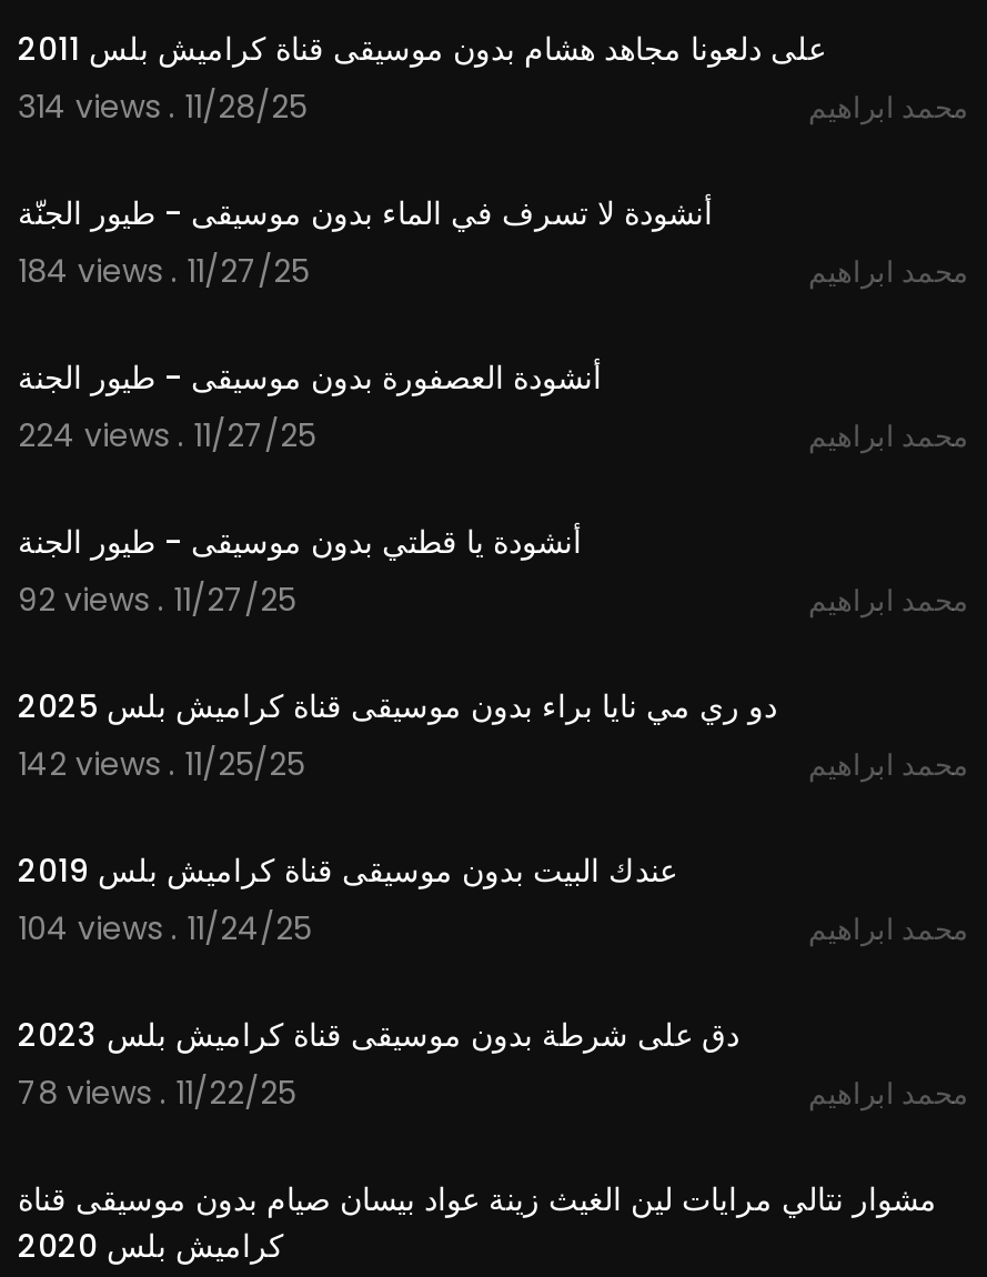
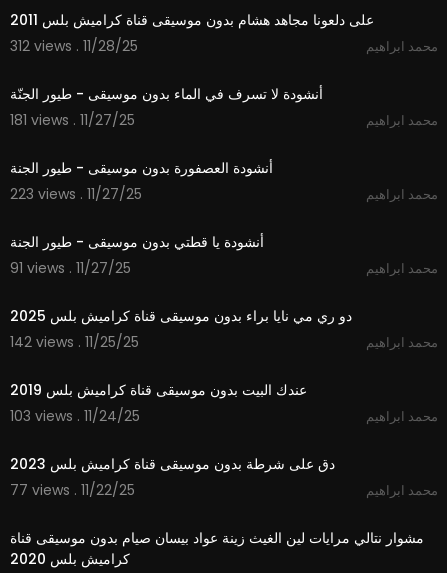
[18,84,306,129] 314 views . 11/28/25 -> [10,36,138,56] 312 views . 11/28/25
[18,249,309,293] 184 views . 11/27/25 -> [10,110,135,130] 181 views . 11/27/25
[18,413,315,457] 224 views . 11/27/25 -> [10,184,142,204] 223 views . 11/27/25
[18,577,295,622] 92 views . 11/27/25 -> [10,258,131,278] 91 views . 11/27/25
[18,906,311,951] 104 views . 11/24/25 -> [10,406,140,426] 103 views . 11/24/25
[18,1070,295,1115] 78 views . 11/22/25 -> [10,480,135,500] 77 views . 11/22/25

